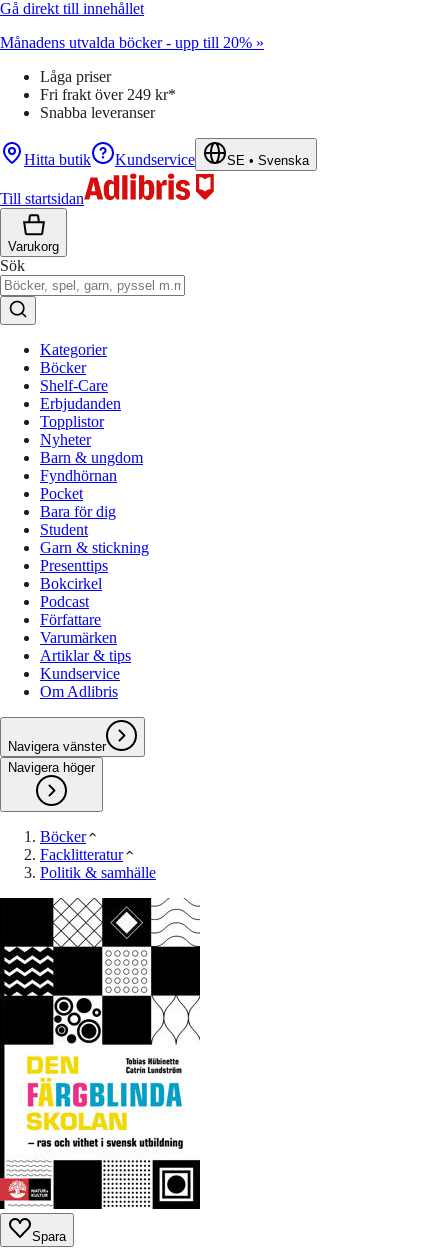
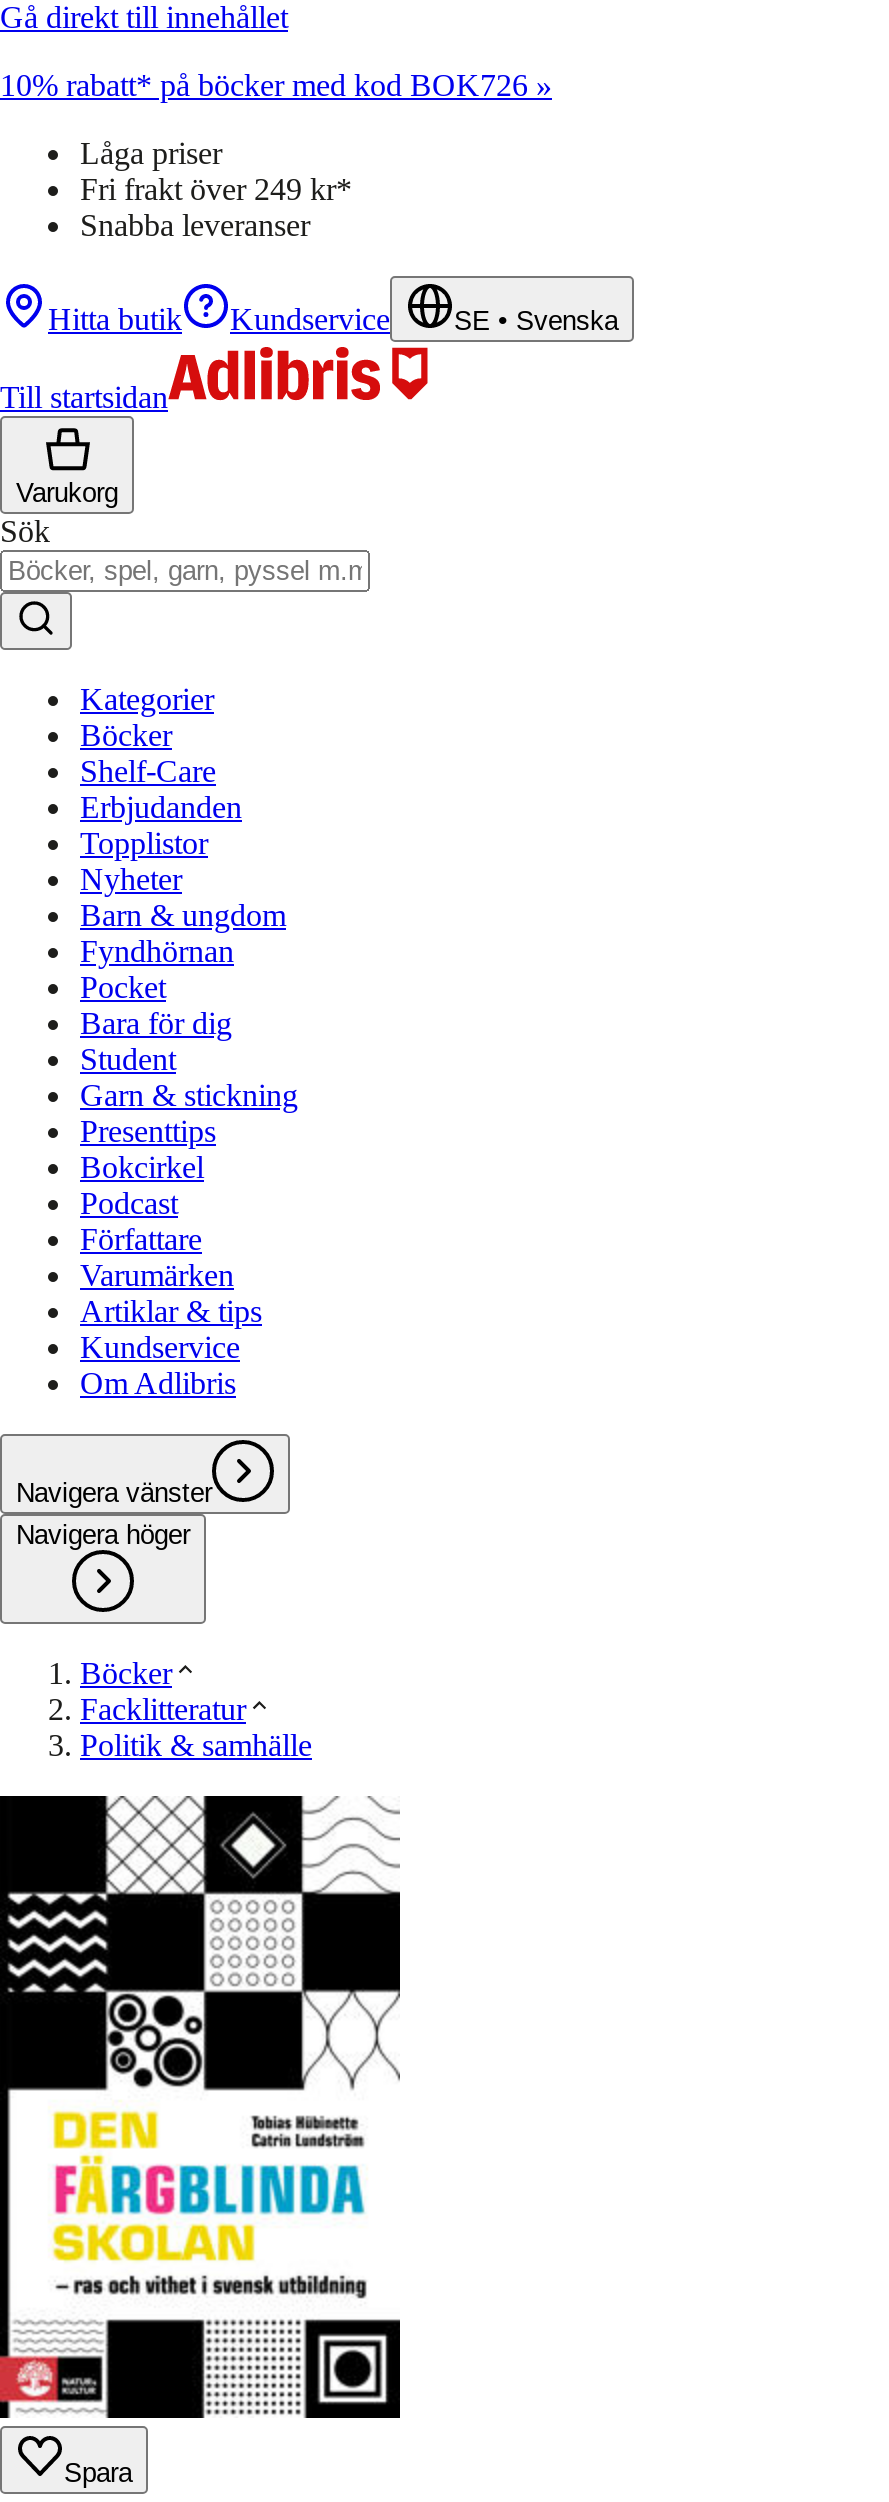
[0,34,264,51] Månadens utvalda böcker - upp till 20% » -> [0,68,552,102] 10% rabatt* på böcker med kod BOK726 »

